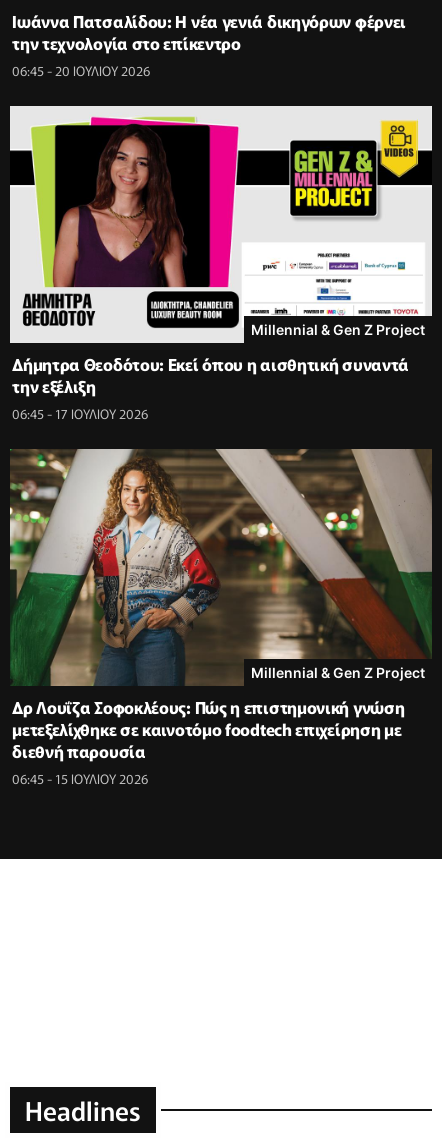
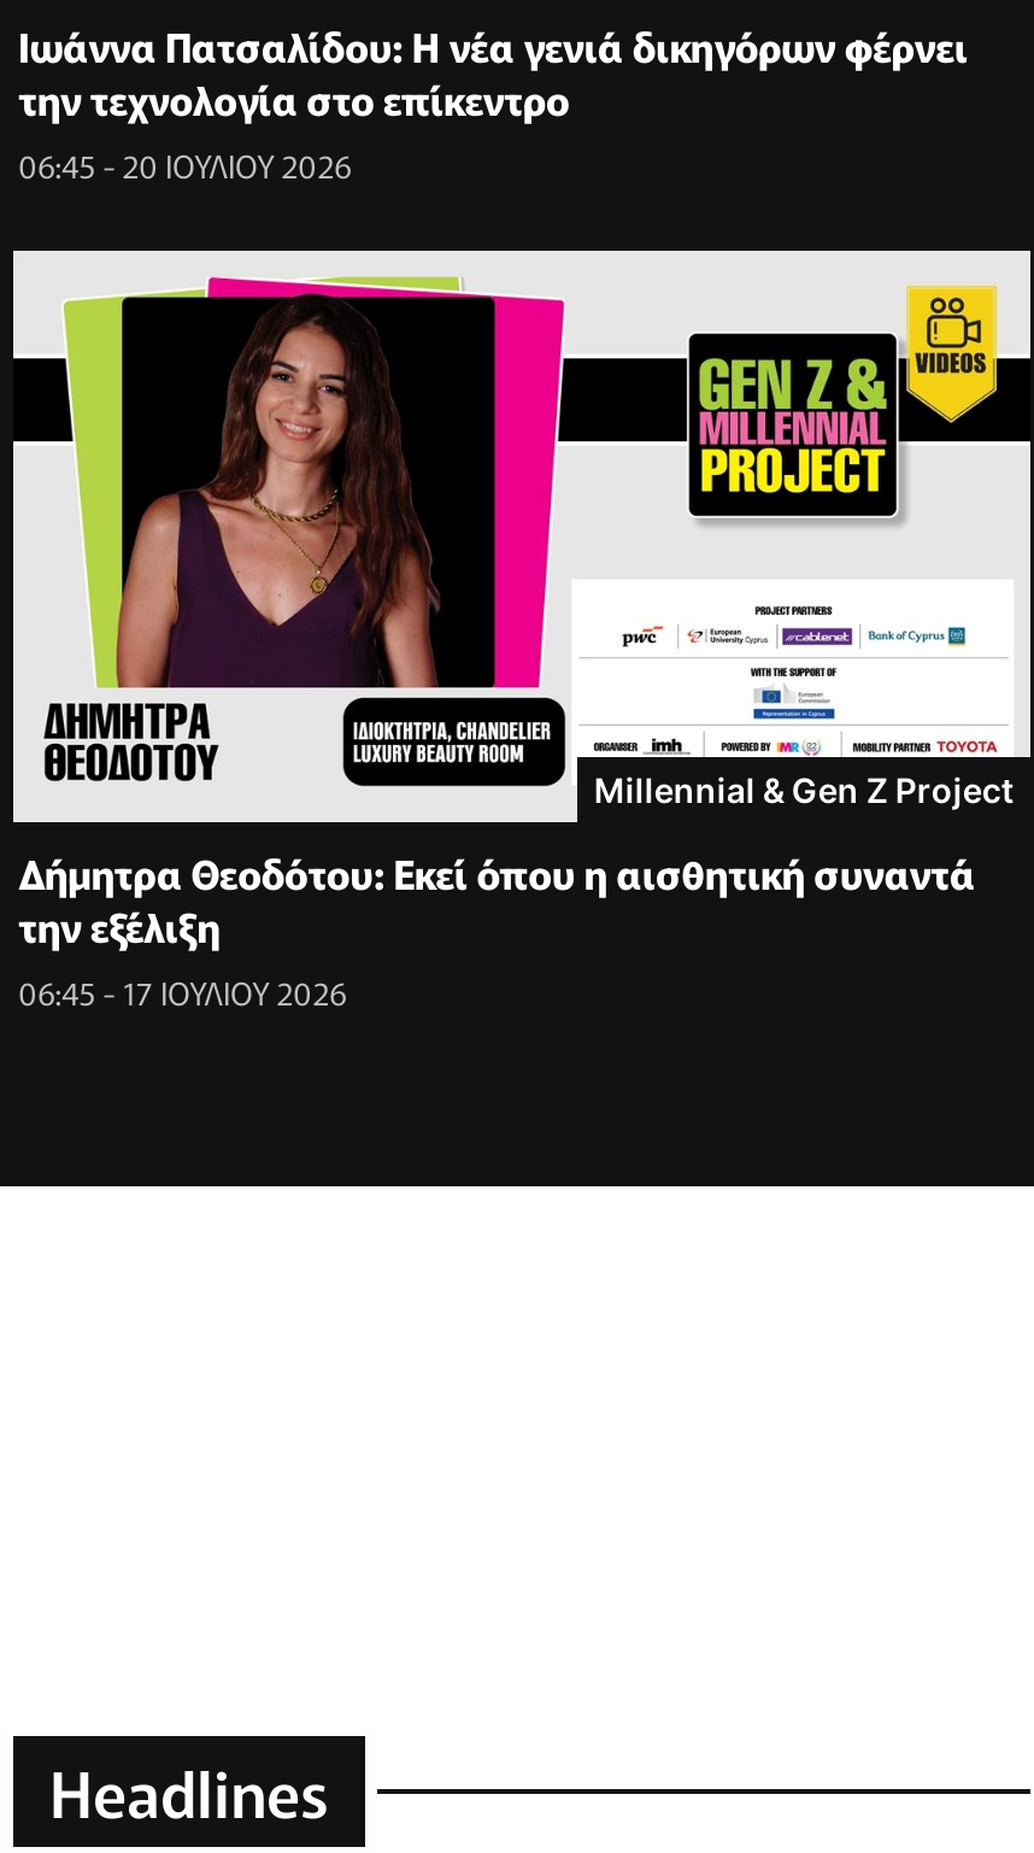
[9,448,433,788] [image] | Millennial & Gen Z Project | Δρ Λουΐζα Σοφοκλέους: Πώς η επιστημονική γνώση | μετεξελίχθηκε σε καινοτόμο foodtech επιχείρηση με | διεθνή παρουσία | 06:45 - 15 ΙΟΥΛΙΟΥ 2026 -> none

